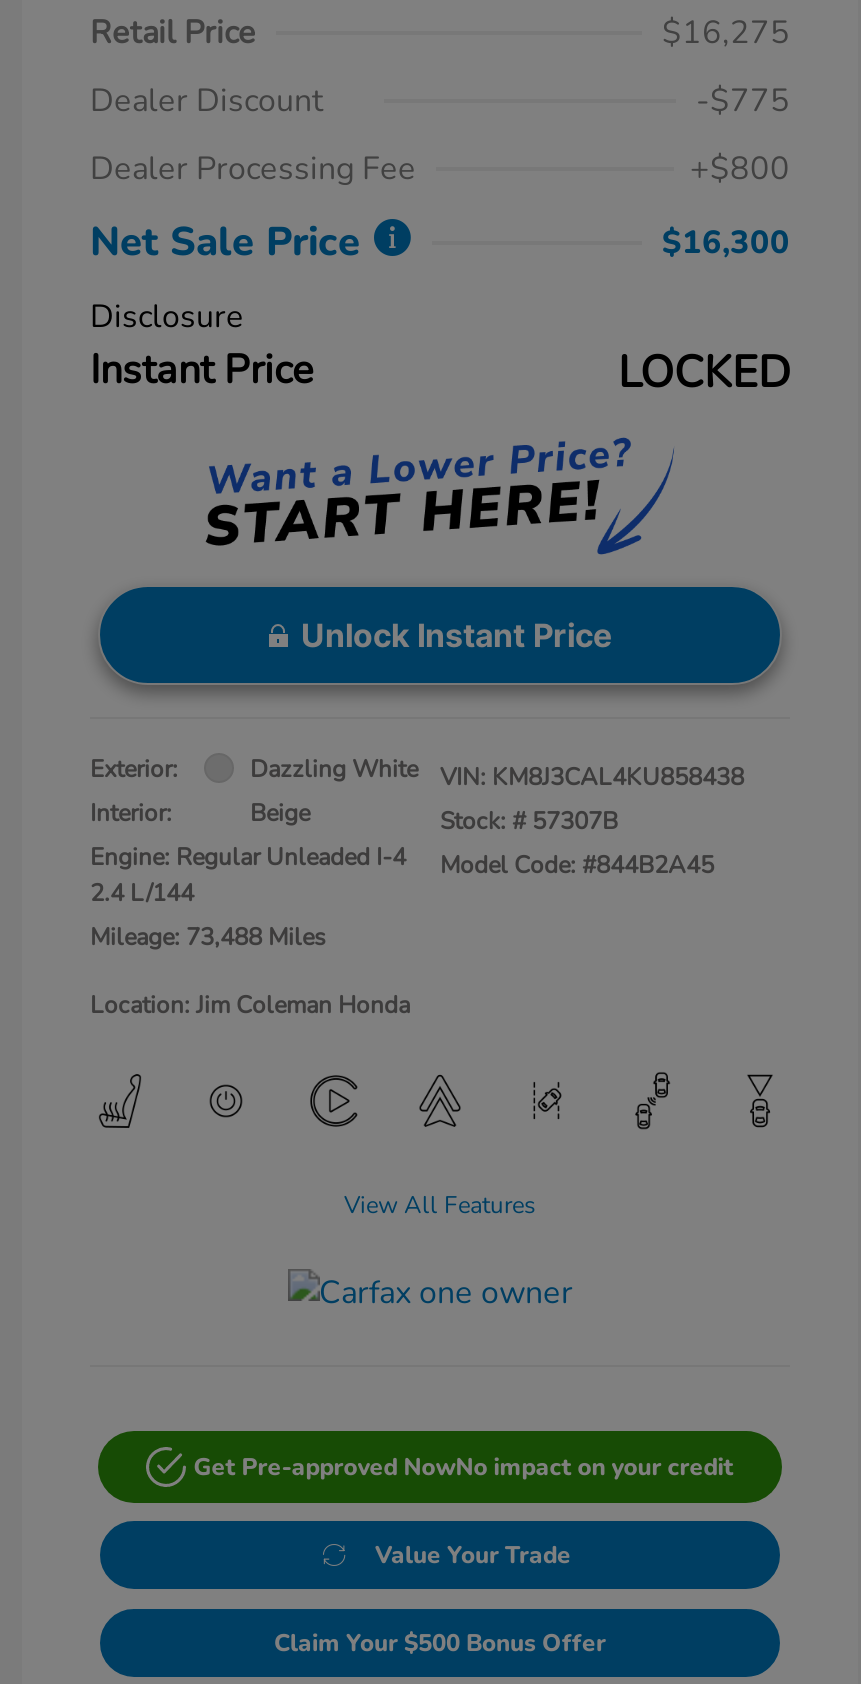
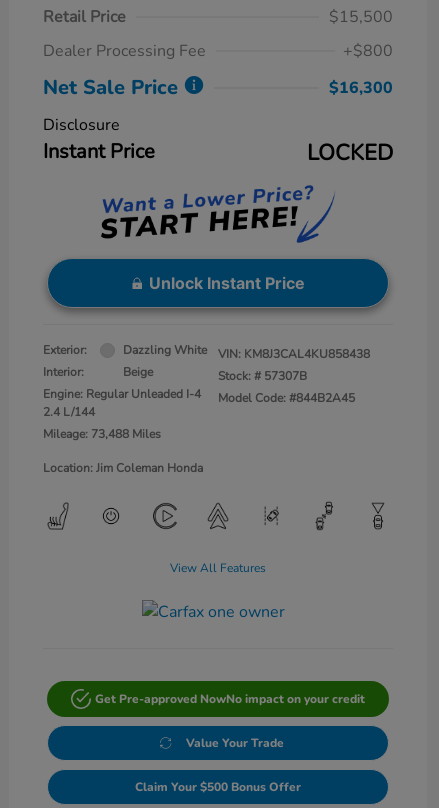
[90,11,790,123] $16,275 | Dealer Discount | -$775 -> [329,6,393,28] $15,500

